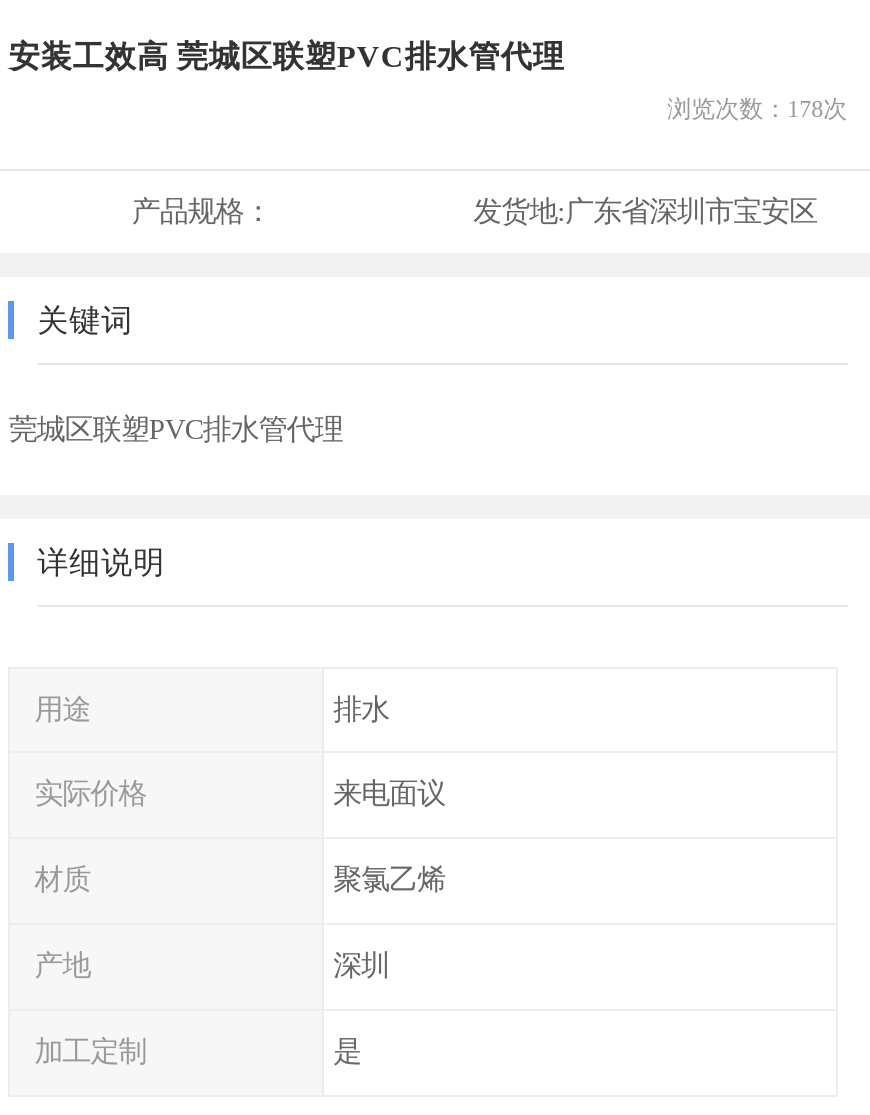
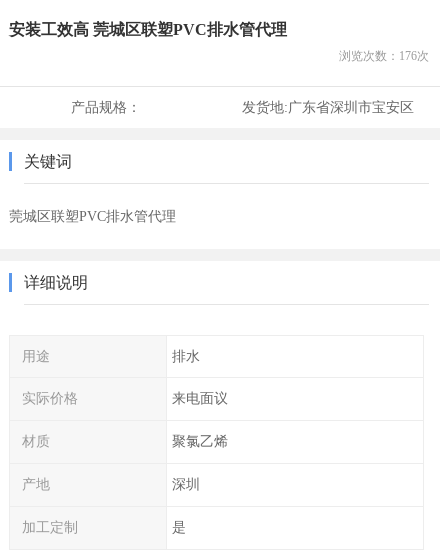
[667,94,847,122] 浏览次数：178次 -> [339,49,429,63] 浏览次数：176次

